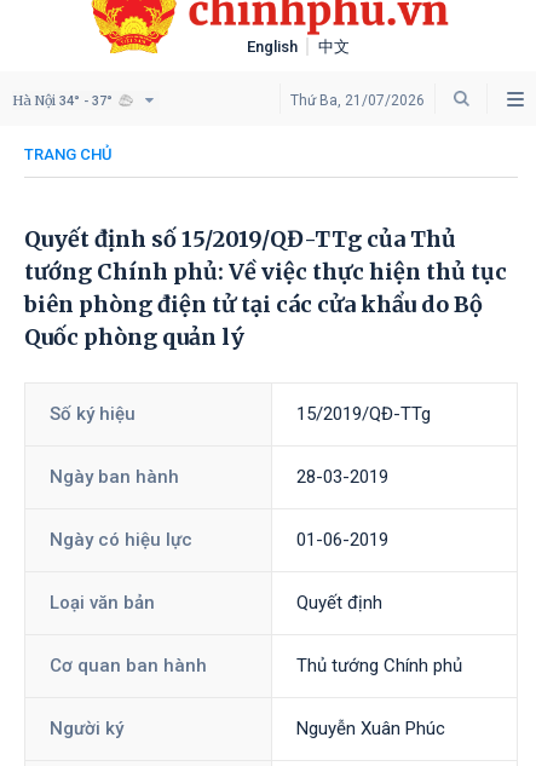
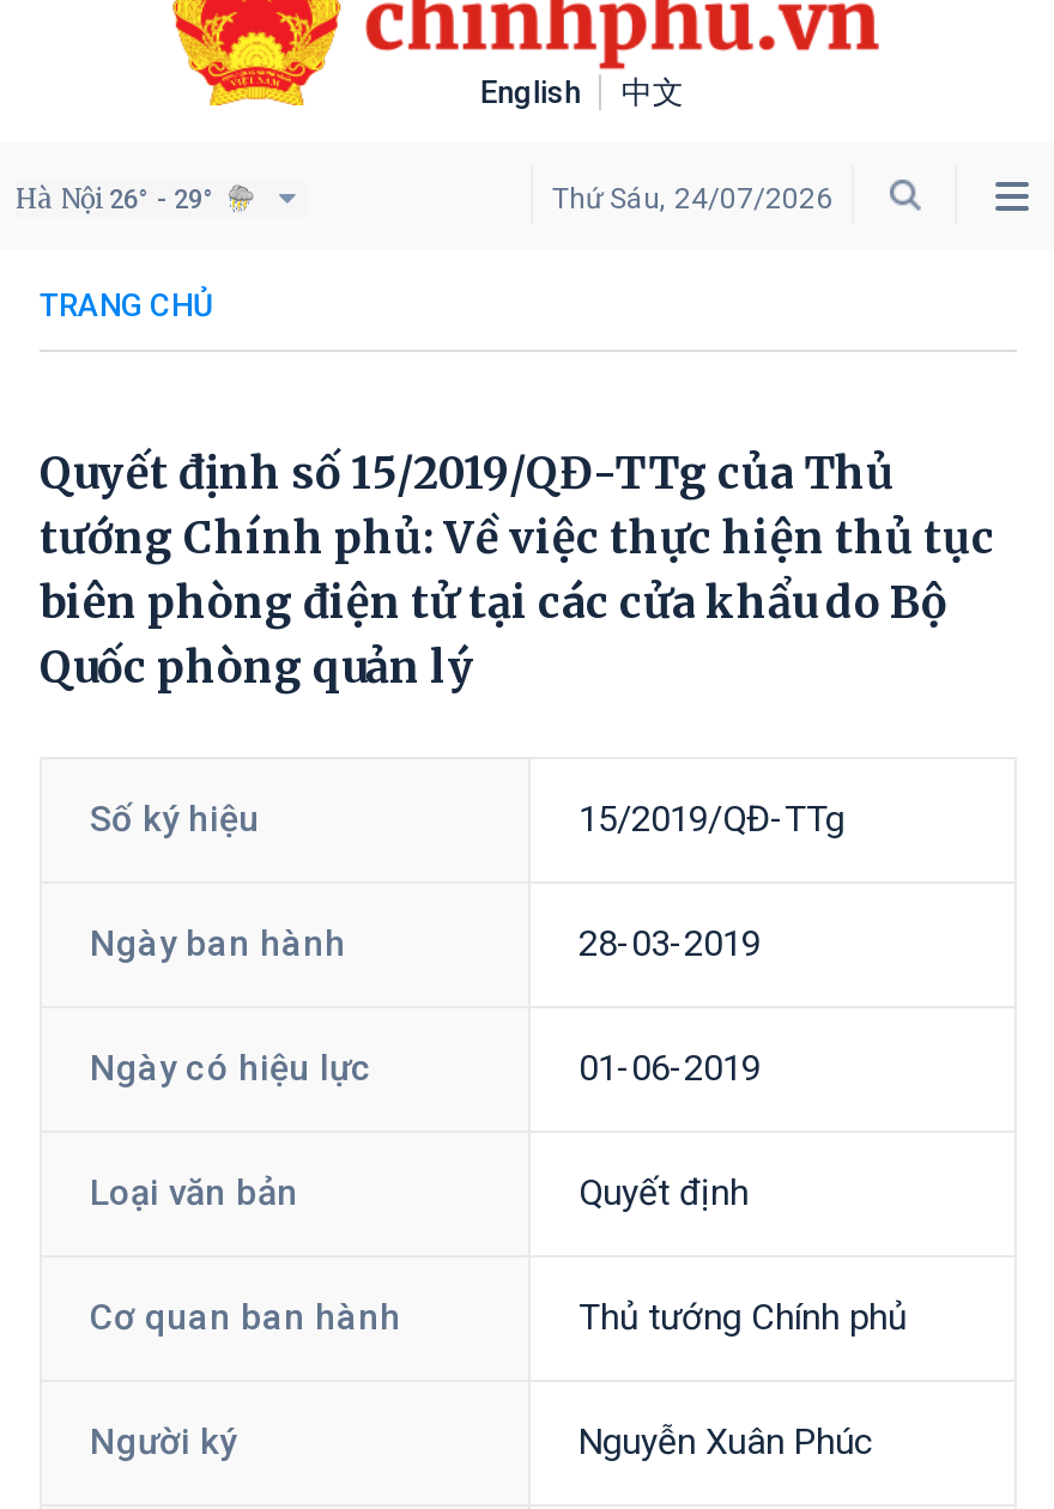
[12,92,113,109] Hà Nội 34° - 37° -> [16,182,214,216] Hà Nội 26° - 29°
[290,92,425,109] Thứ Ba, 21/07/2026 -> [552,182,832,216] Thứ Sáu, 24/07/2026

